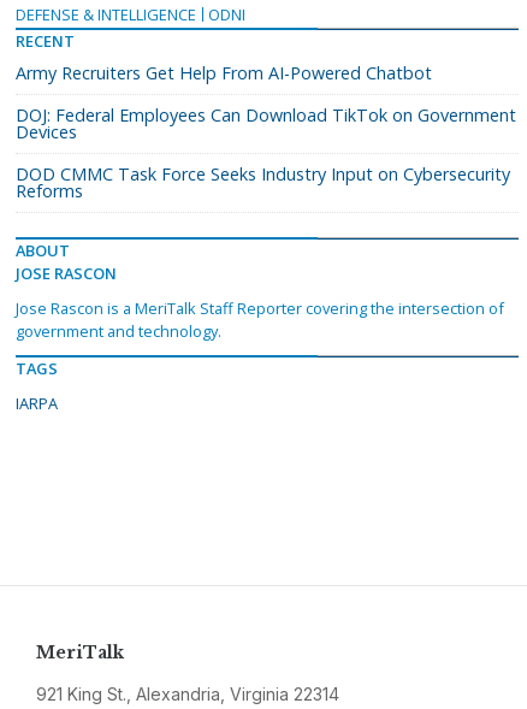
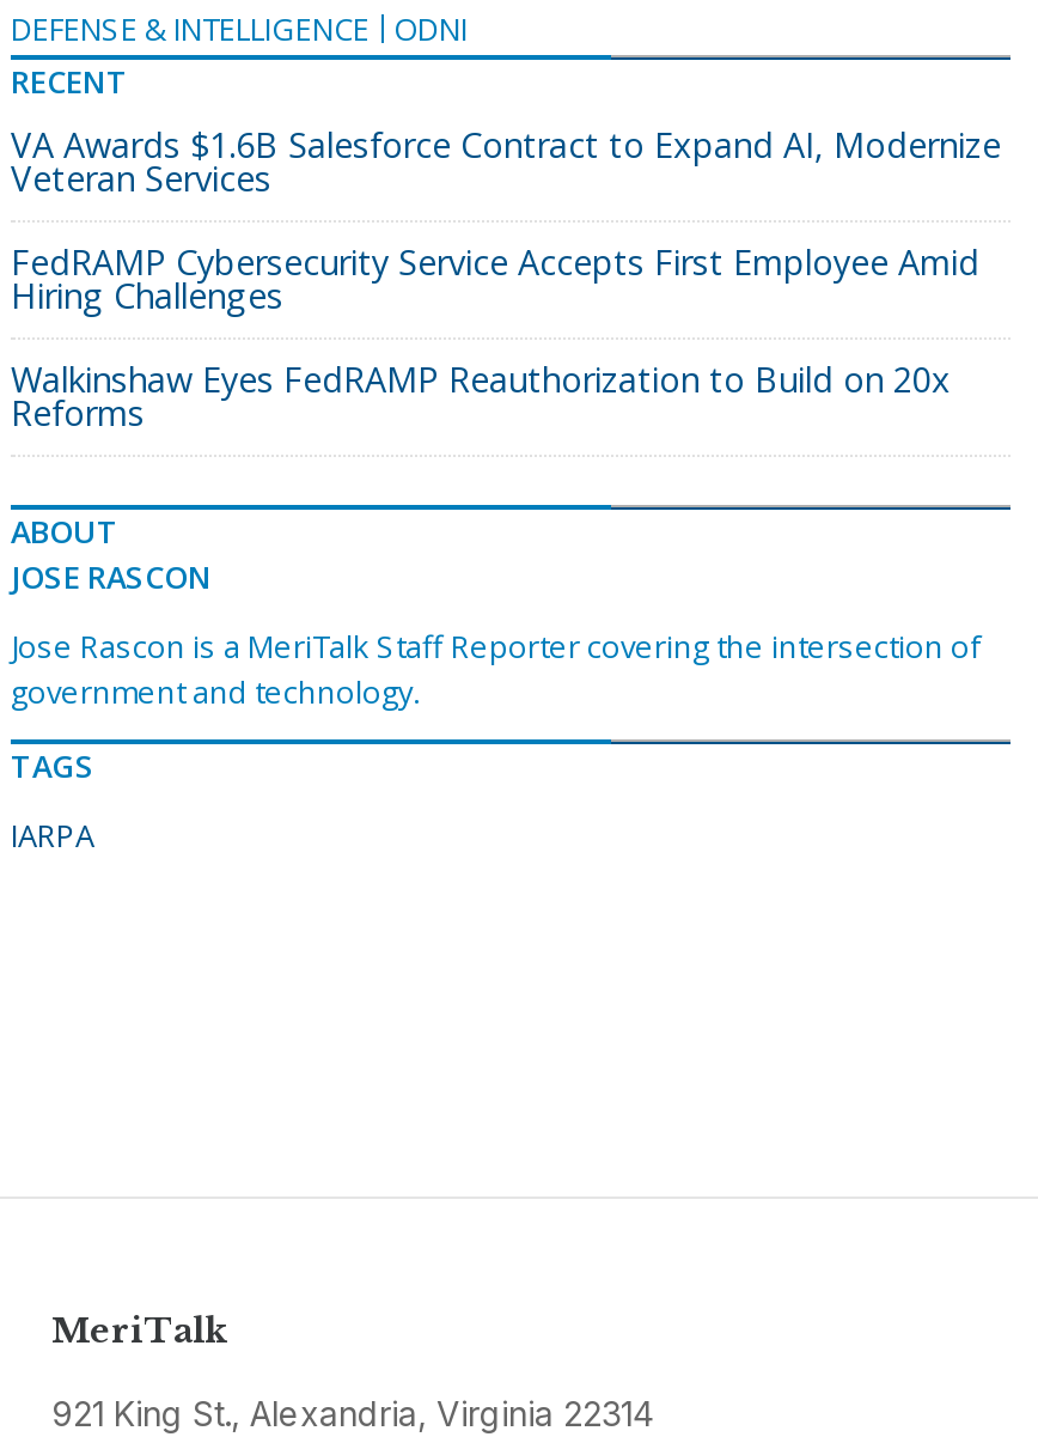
[16,62,432,84] Army Recruiters Get Help From AI-Powered Chatbot -> [11,122,1001,201] VA Awards $1.6B Salesforce Contract to Expand AI, Modernize | Veteran Services
[16,104,516,143] DOJ: Federal Employees Can Download TikTok on Government | Devices -> [11,240,979,319] FedRAMP Cybersecurity Service Accepts First Employee Amid | Hiring Challenges
[16,163,510,185] DOD CMMC Task Force Seeks Industry Input on Cybersecurity -> [11,357,951,402] Walkinshaw Eyes FedRAMP Reauthorization to Build on 20x

